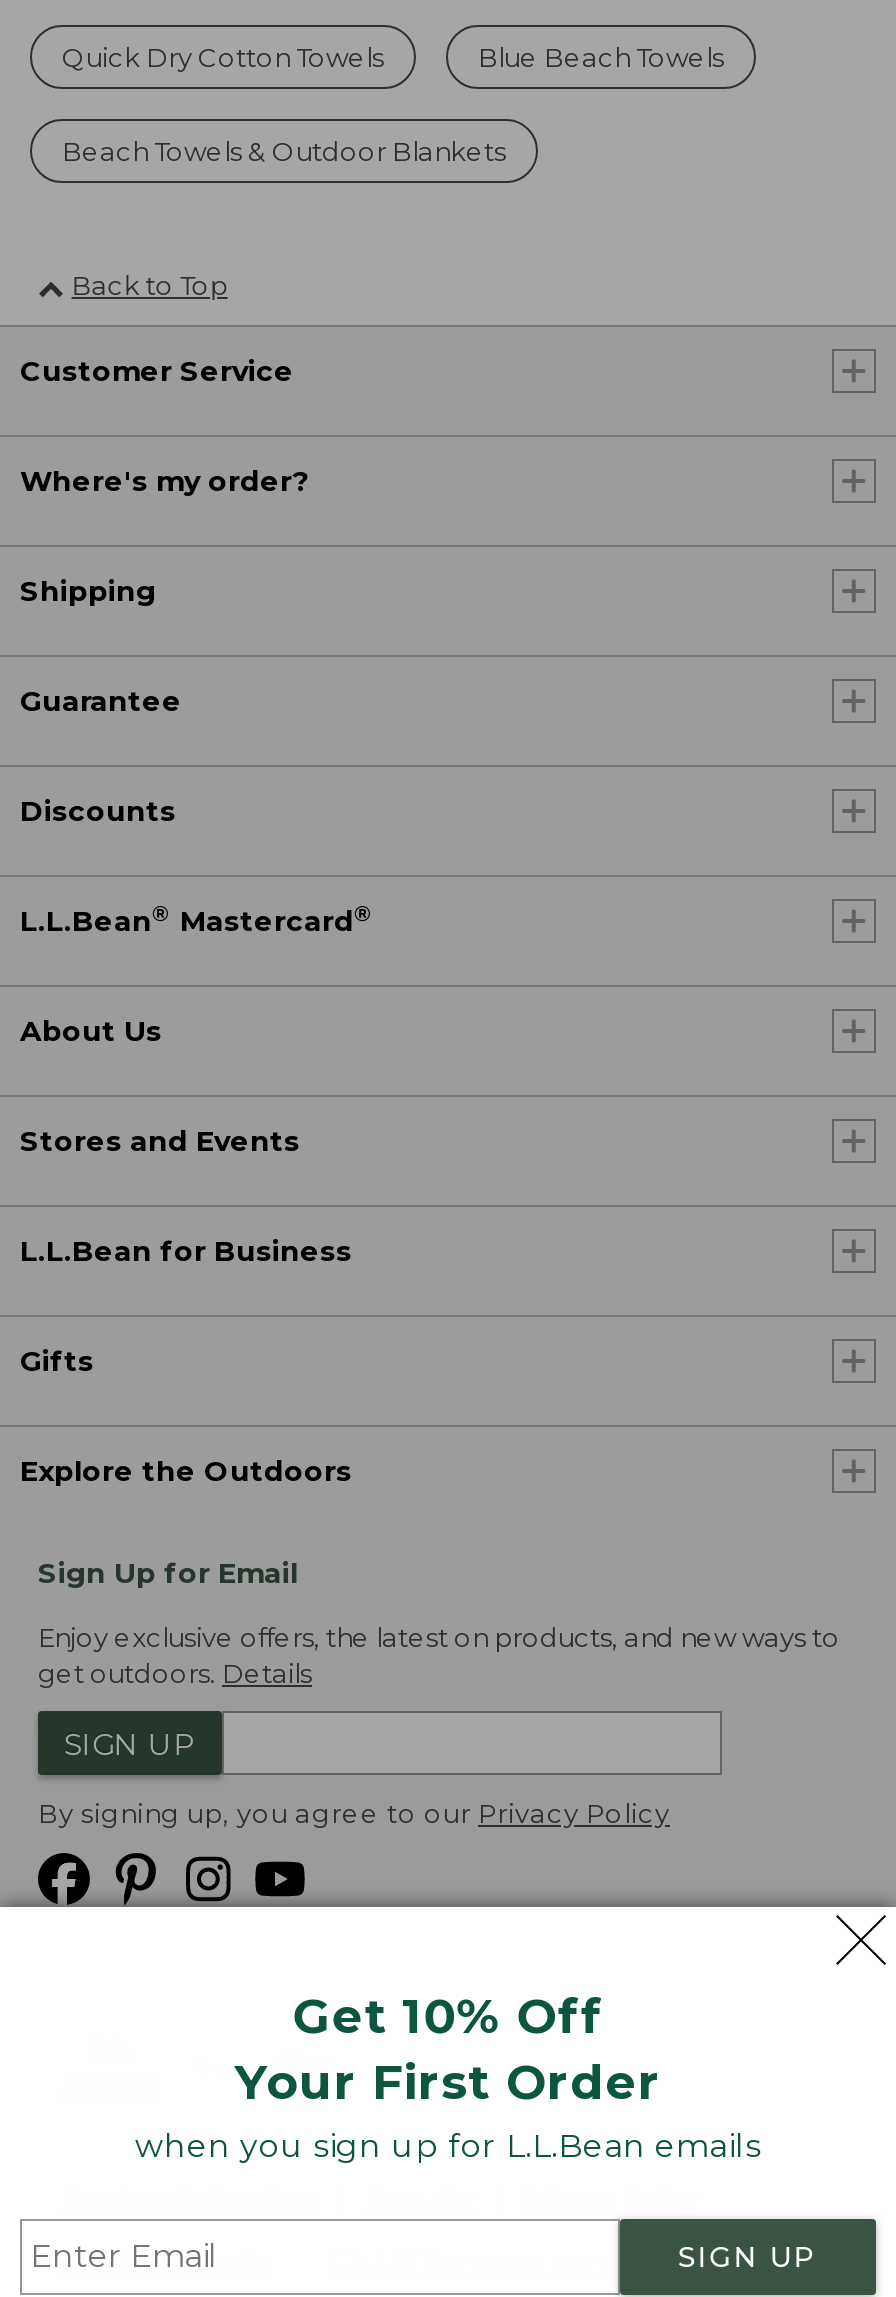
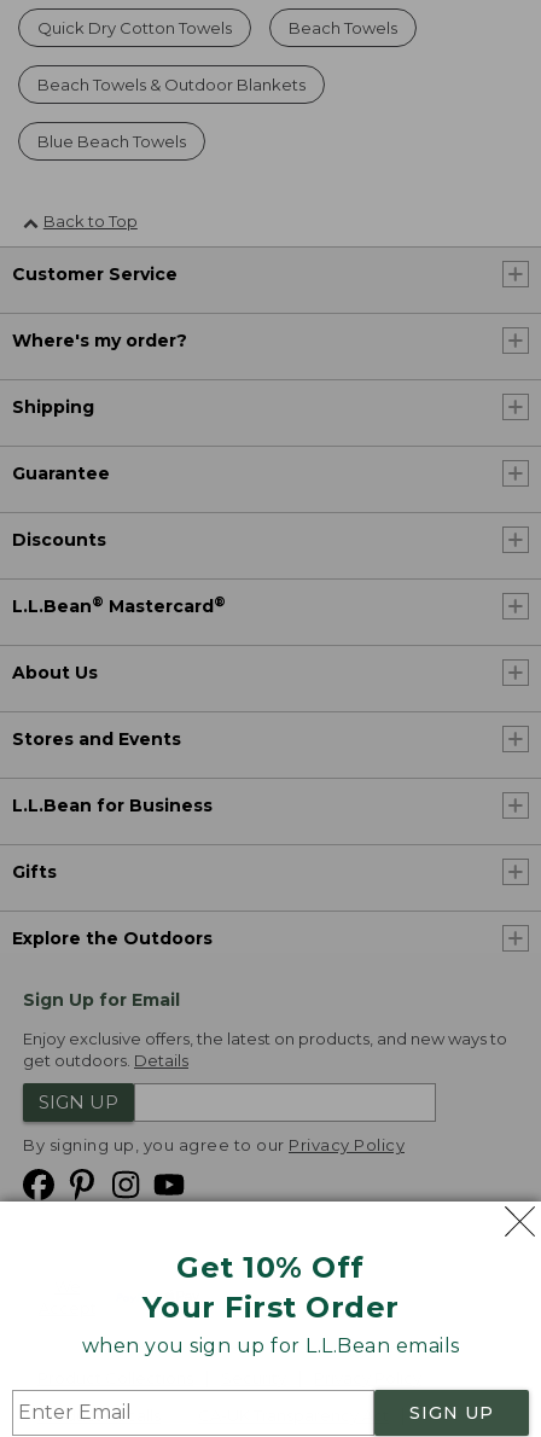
moved [478,41,724,73] -> [37,132,186,151]: Blue Beach Towels
none -> [289,18,397,37] Beach Towels

